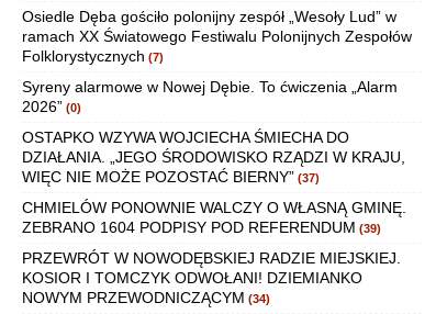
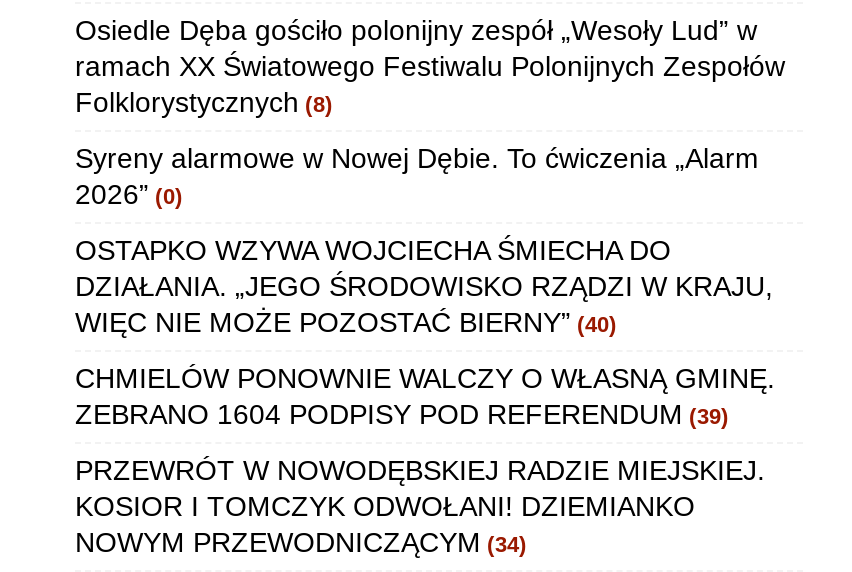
[22,48,164,65] Folklorystycznych (7) -> [75,87,333,119] Folklorystycznych (8)
[22,168,320,186] WIĘC NIE MOŻE POZOSTAĆ BIERNY” (37) -> [75,307,617,339] WIĘC NIE MOŻE POZOSTAĆ BIERNY” (40)

